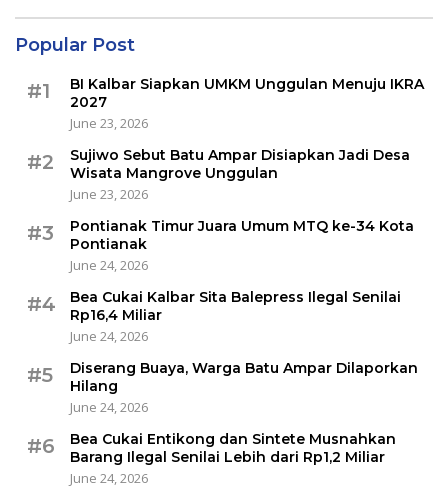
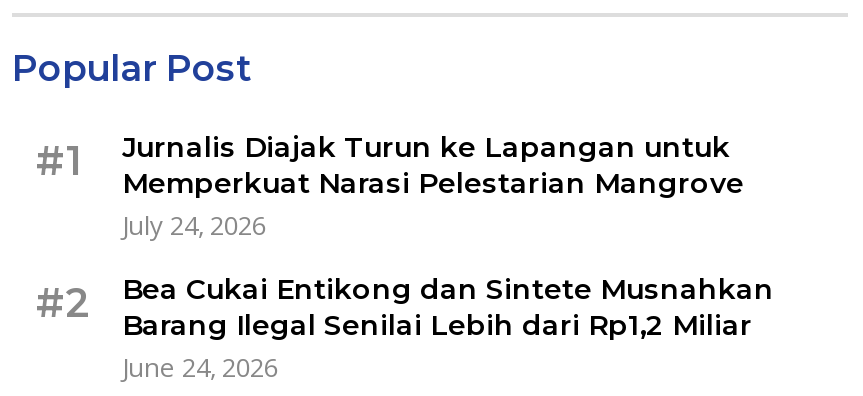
[70,75,424,132] BI Kalbar Siapkan UMKM Unggulan Menuju IKRA | 2027 | June 23, 2026 -> [122,129,744,243] Jurnalis Diajak Turun ke Lapangan untuk | Memperkuat Narasi Pelestarian Mangrove | July 24, 2026
[27,146,418,458] Sujiwo Sebut Batu Ampar Disiapkan Jadi Desa | Wisata Mangrove Unggulan | June 23, 2026 | #3 | Pontianak Timur Juara Umum MTQ ke-34 Kota | Pontianak | June 24, 2026 | #4 | Bea Cukai Kalbar Sita Balepress Ilegal Senilai | Rp16,4 Miliar | June 24, 2026 | #5 | Diserang Buaya, Warga Batu Ampar Dilaporkan | Hilang | June 24, 2026 | #6 -> none

